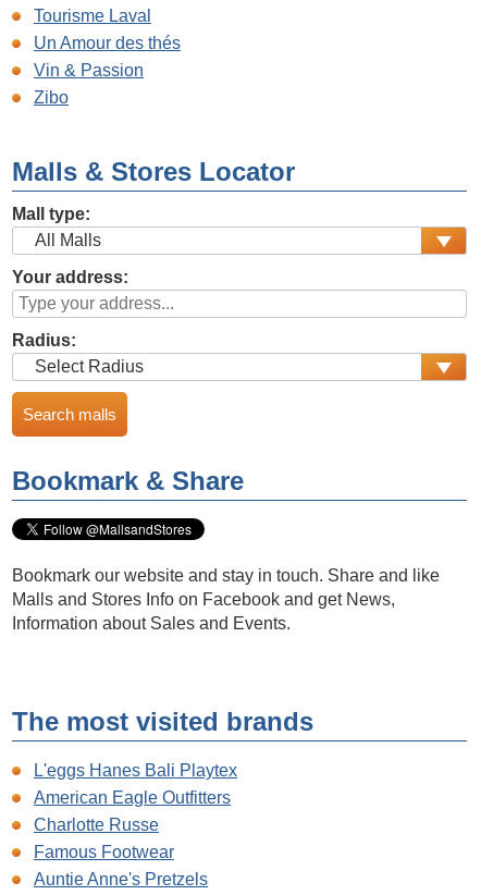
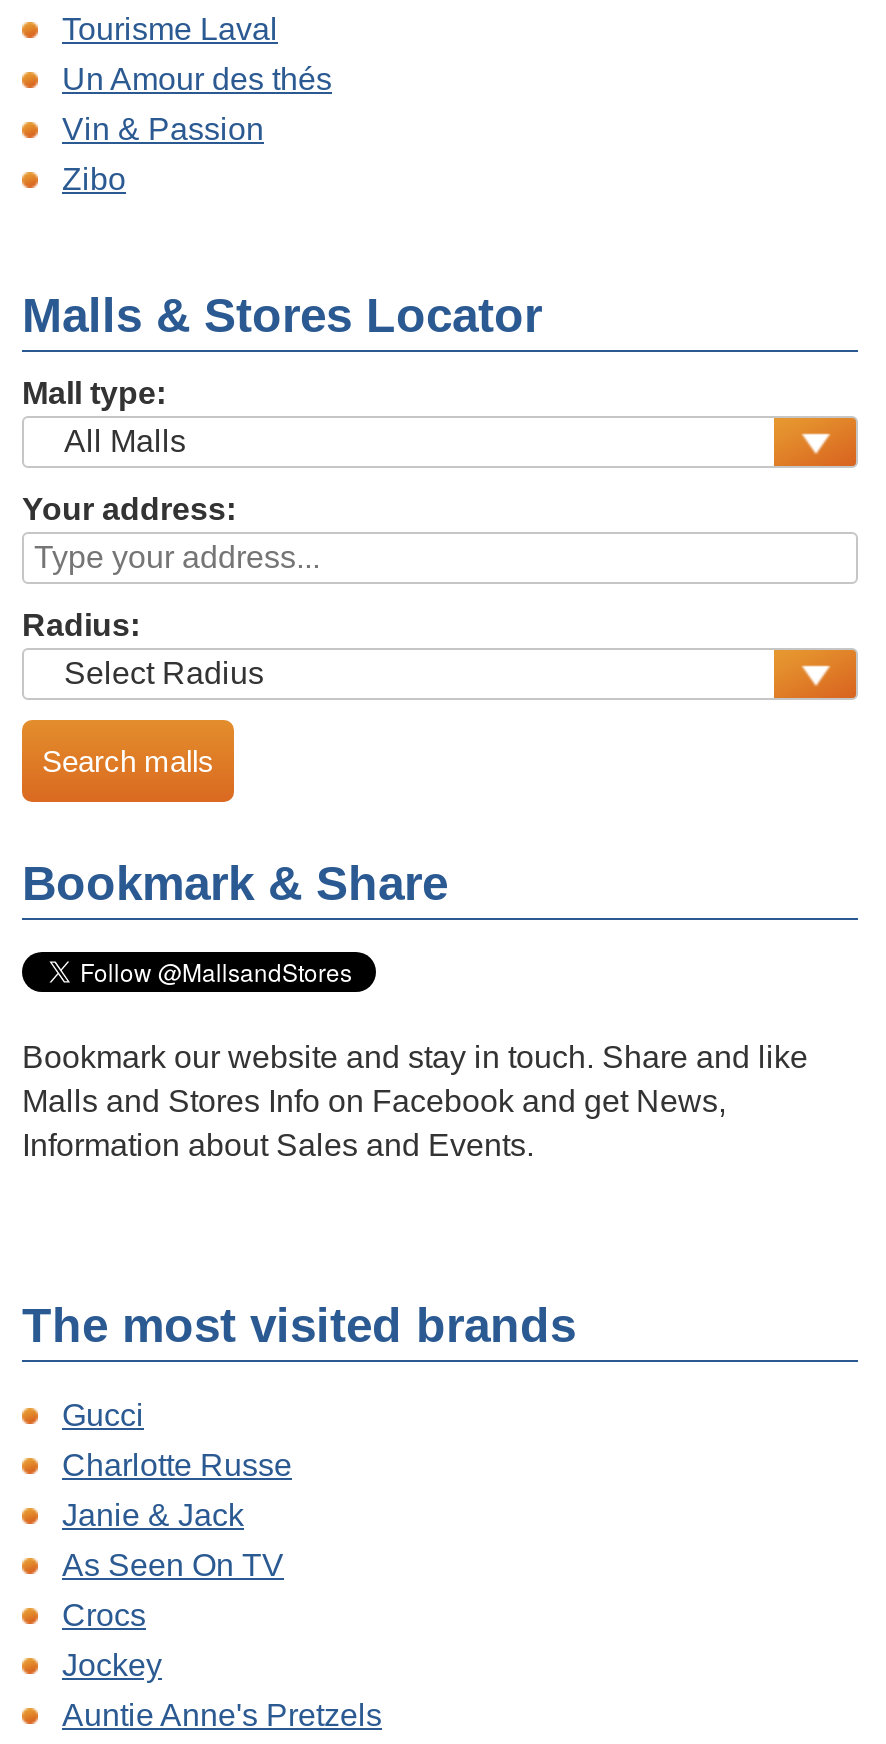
[34,761,237,807] L'eggs Hanes Bali Playtex | American Eagle Outfitters -> [62,1398,144,1432] Gucci
moved [34,815,159,834] -> [62,1448,292,1482]: Charlotte Russe
[34,843,174,861] Famous Footwear -> [62,1498,284,1682] Janie & Jack | As Seen On TV | Crocs | Jockey

